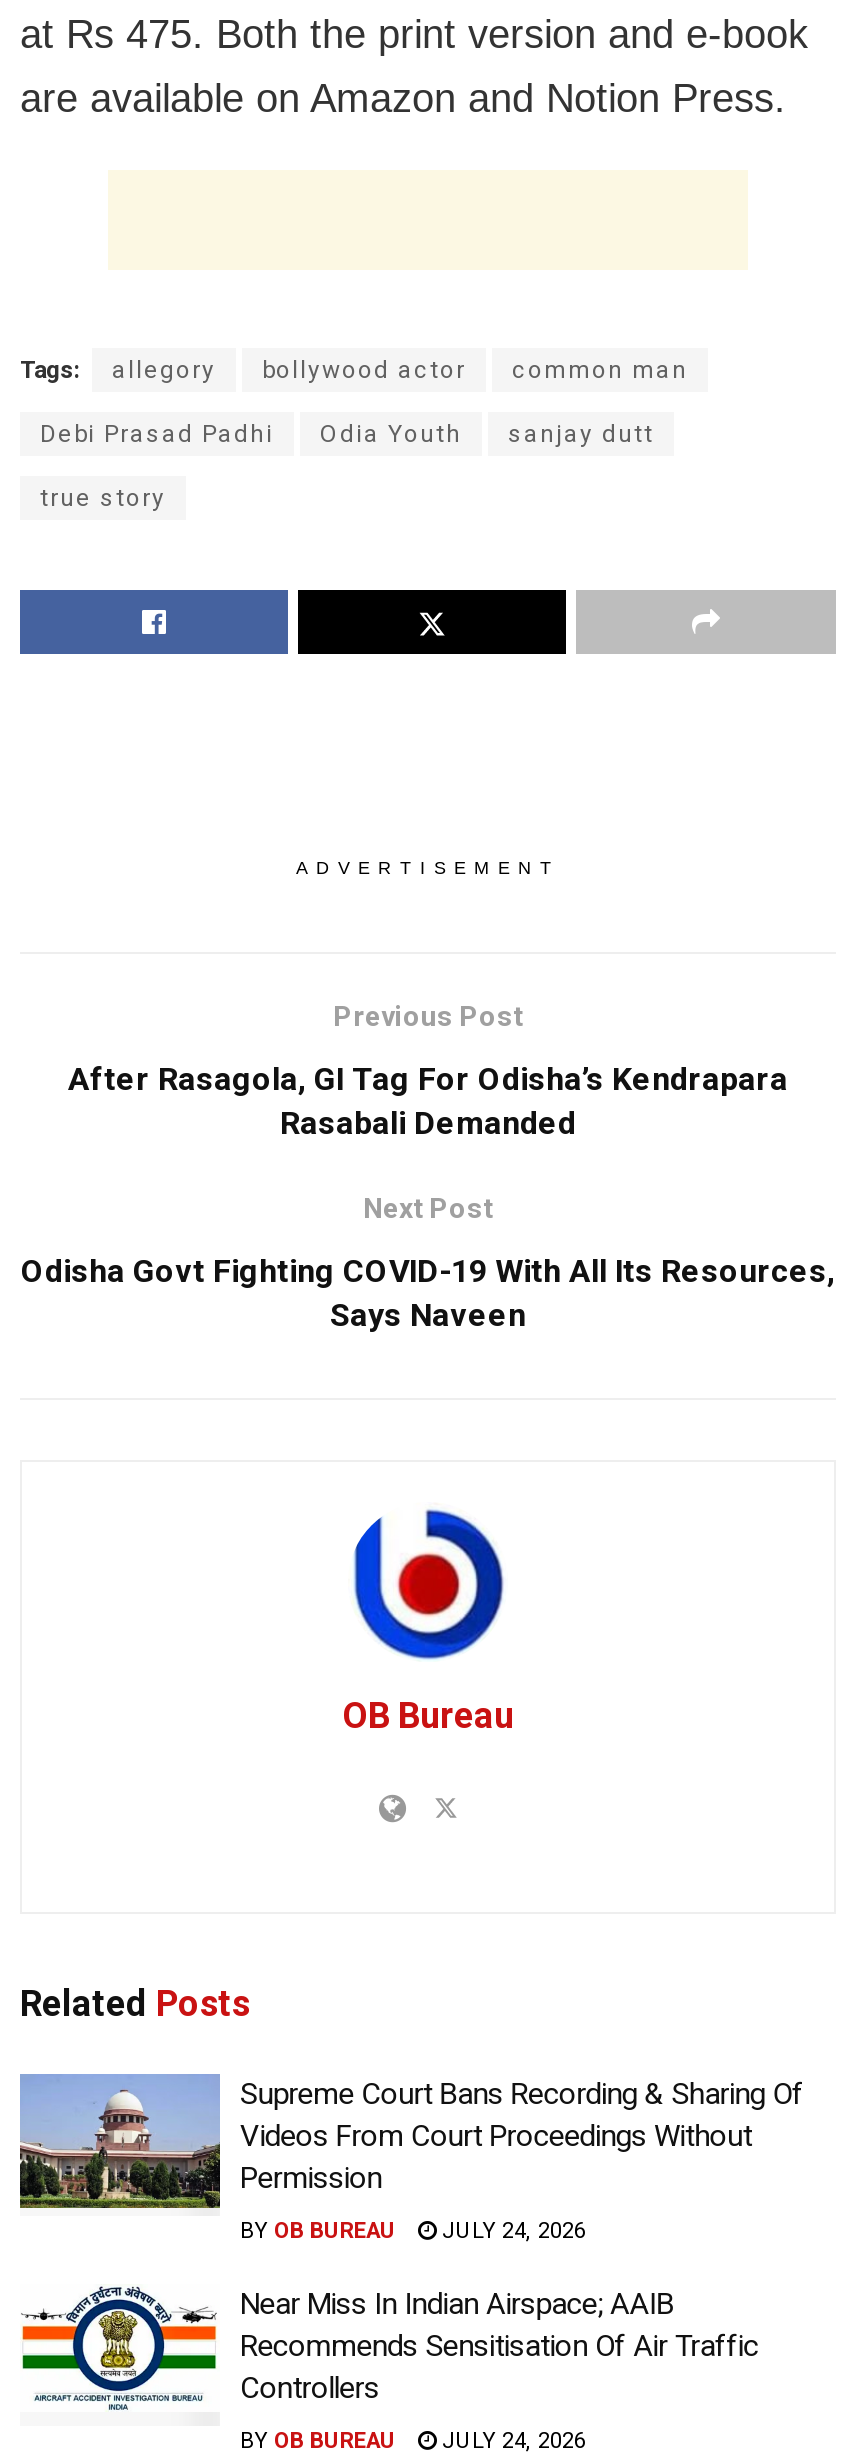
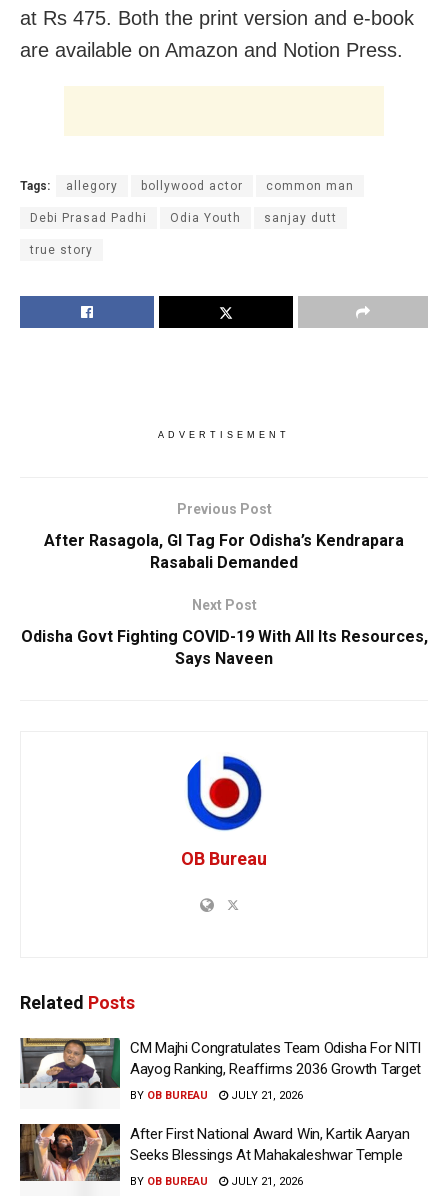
[18,2072,803,2210] [image] | Supreme Court Bans Recording & Sharing Of | Videos From Court Proceedings Without | Permission -> [20,1037,421,1089] [image] | CM Majhi Congratulates Team Odisha For NITI | Aayog Ranking, Reaffirms 2036 Growth Target
[240,2218,586,2244] BY OB BUREAU JULY 24, 2026 -> [130,1089,303,1102] BY OB BUREAU JULY 21, 2026
[20,2284,759,2410] [image] | Near Miss In Indian Airspace; AAIB | Recommends Sensitisation Of Air Traffic | Controllers -> [19,1123,409,1182] [image] | After First National Award Win, Kartik Aaryan | Seeks Blessings At Mahakaleshwar Temple
[240,2428,586,2454] BY OB BUREAU JULY 24, 2026 -> [130,1175,303,1188] BY OB BUREAU JULY 21, 2026

